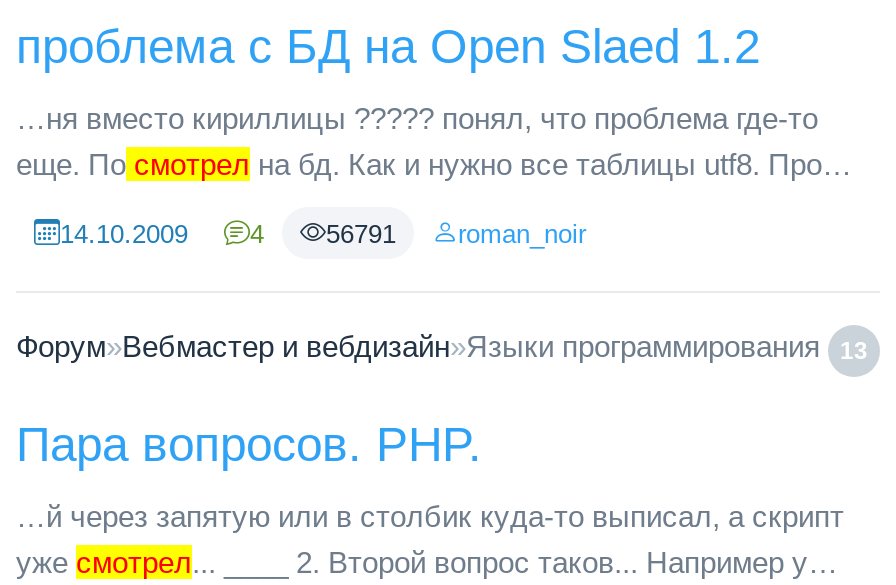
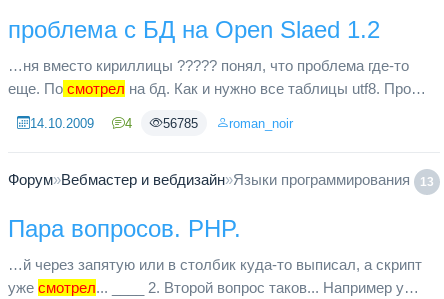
[326,218,396,248] 56791 -> [163,115,198,130] 56785

